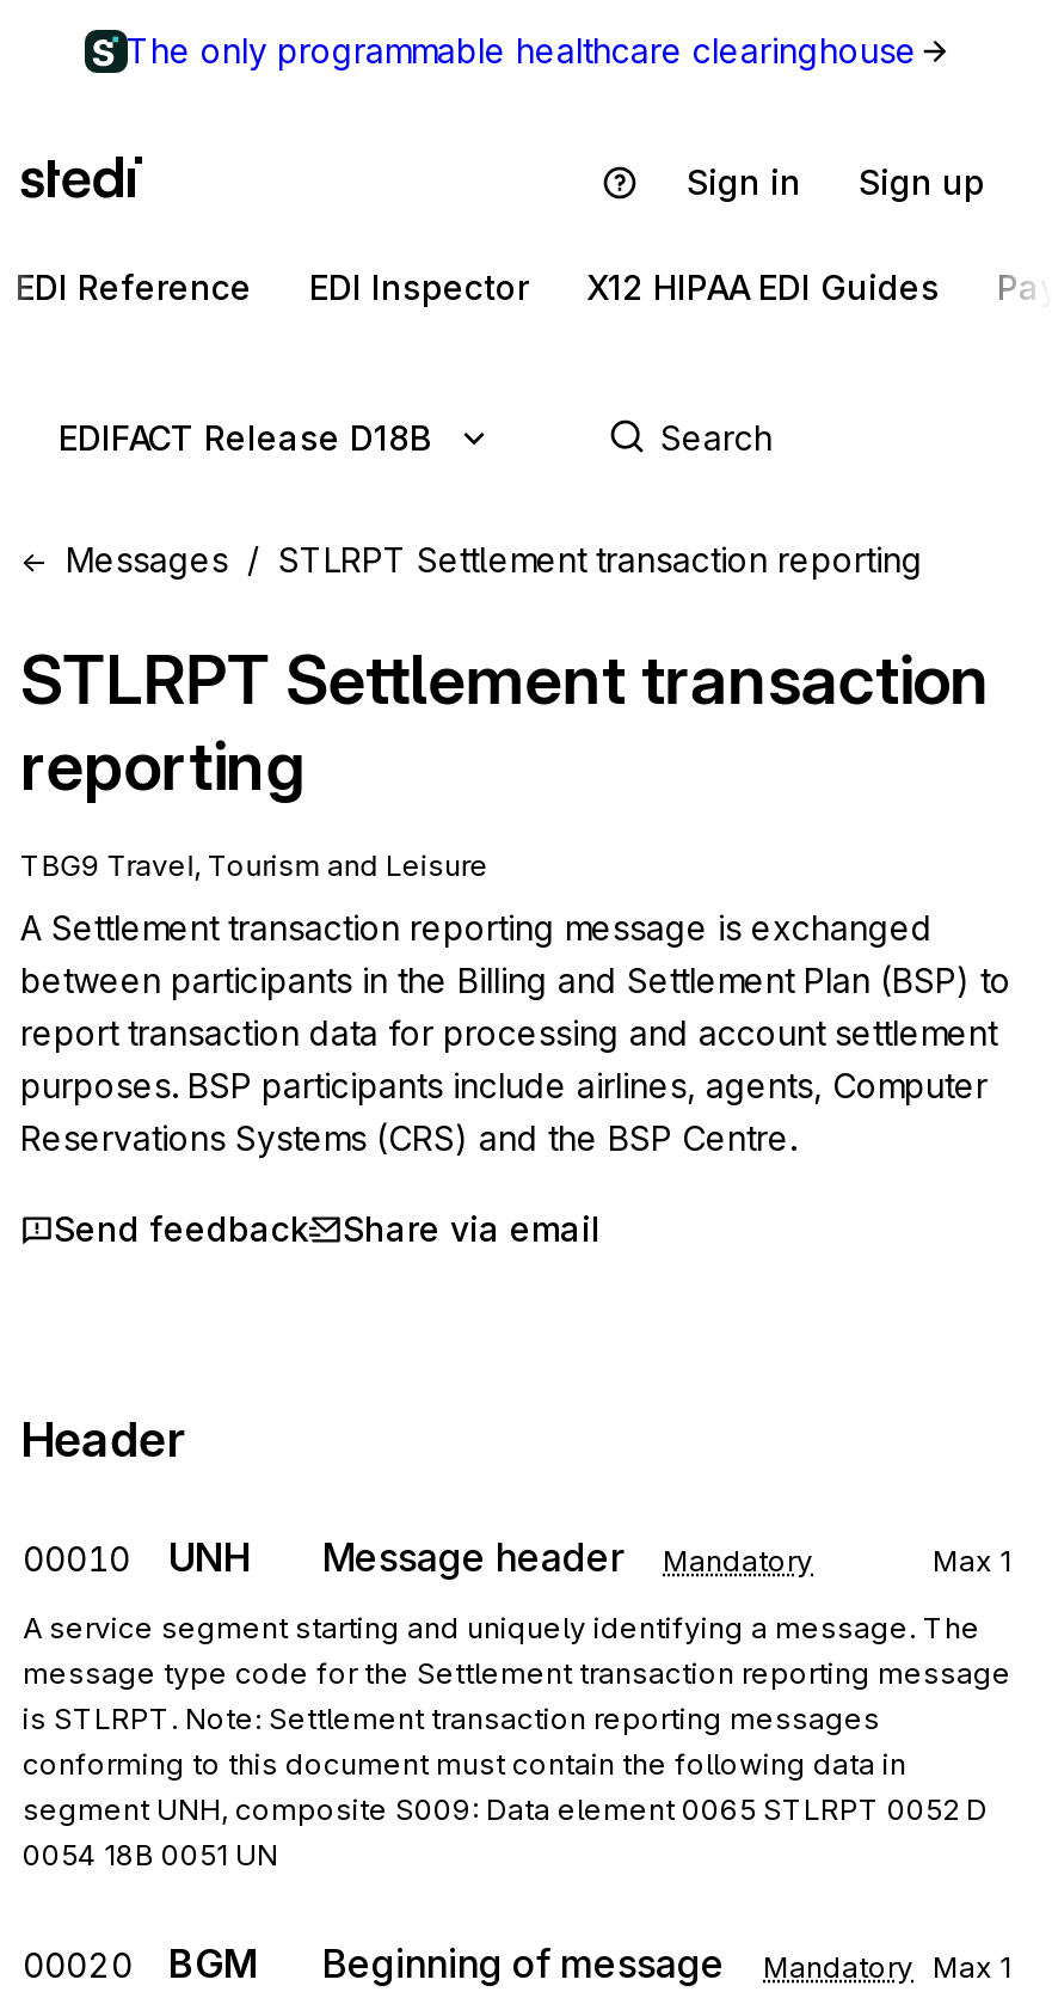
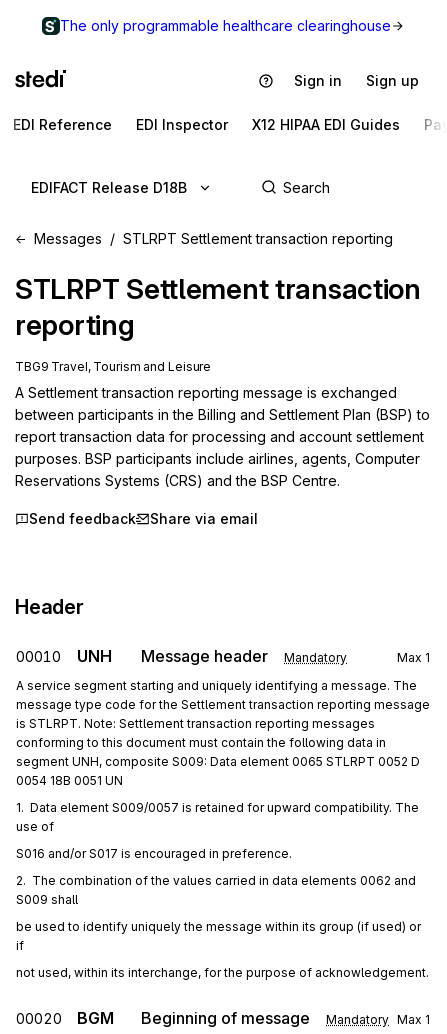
none -> [16,800,429,980] 1. Data element S009/0057 is retained for upward compatibility. The | use of | S016 and/or S017 is encouraged in preference. | 2. The combination of the values carried in data elements 0062 and | S009 shall | be used to identify uniquely the message within its group (if used) or | if | not used, within its interchange, for the purpose of acknowledgement.

